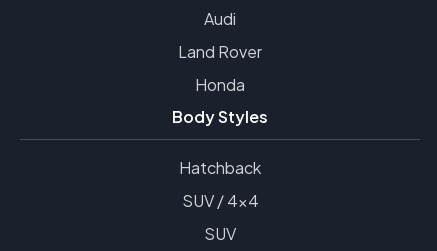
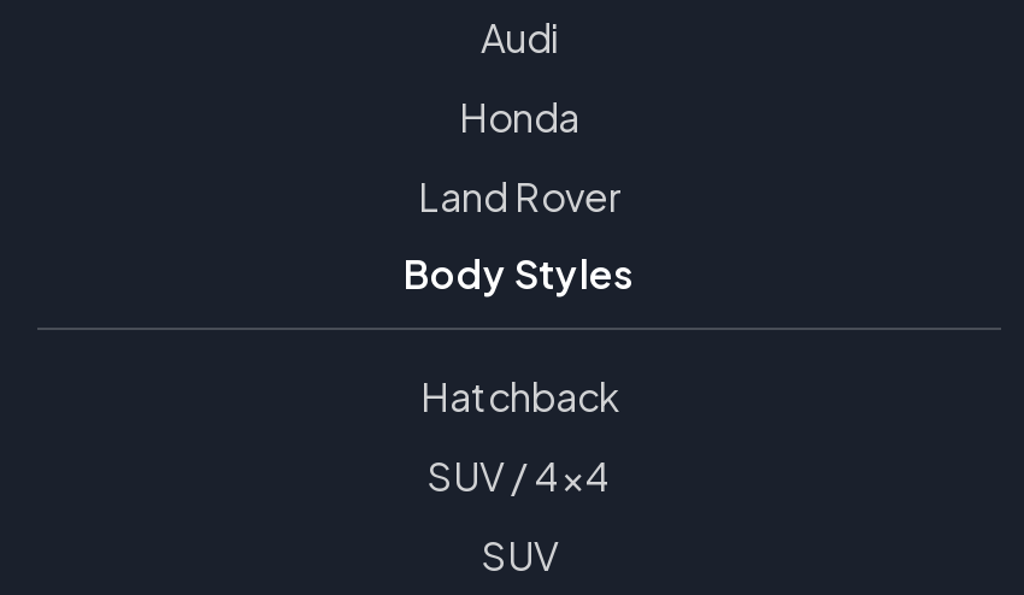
moved [178,41,262,62] -> [418,171,620,222]: Land Rover
moved [195,74,245,95] -> [459,92,579,142]: Honda

